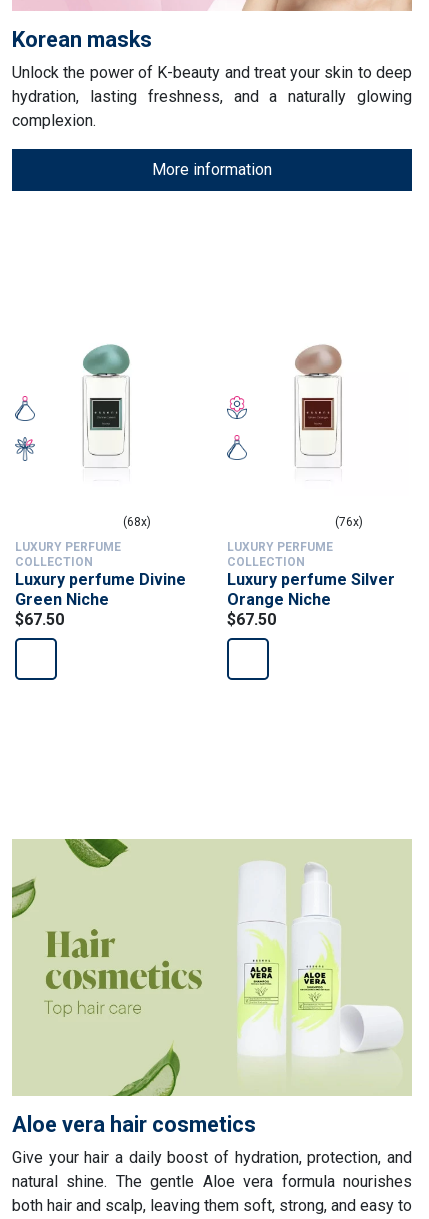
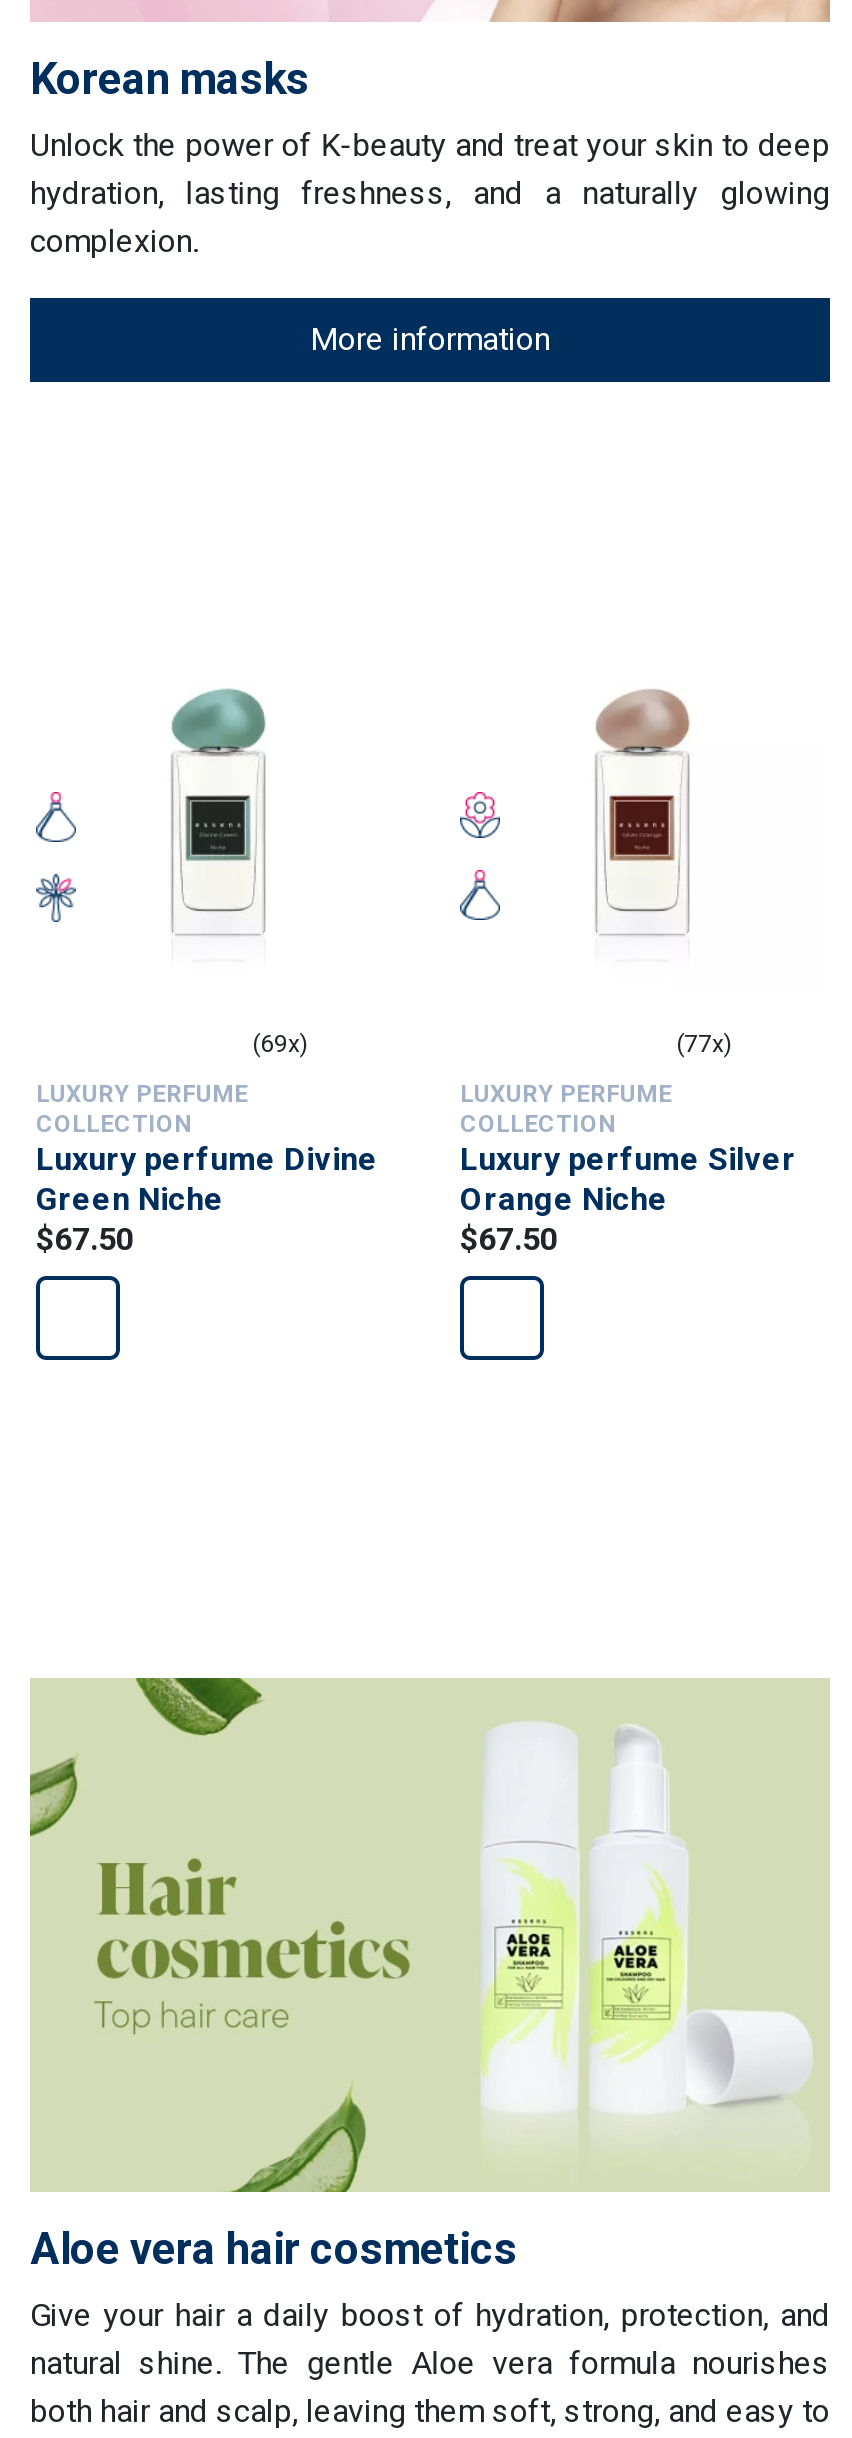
[123,515,151,529] (68x) -> [252,1029,308,1057] (69x)
[335,515,363,529] (76x) -> [676,1029,732,1057] (77x)

